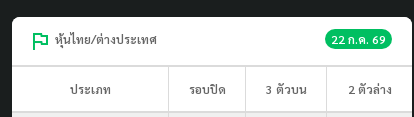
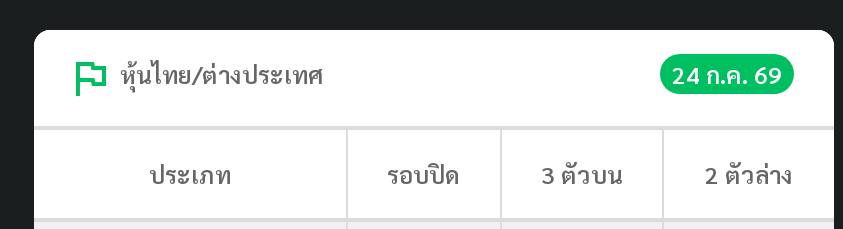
[331,31,386,47] 22 ก.ค. 69 -> [672,58,782,90] 24 ก.ค. 69

